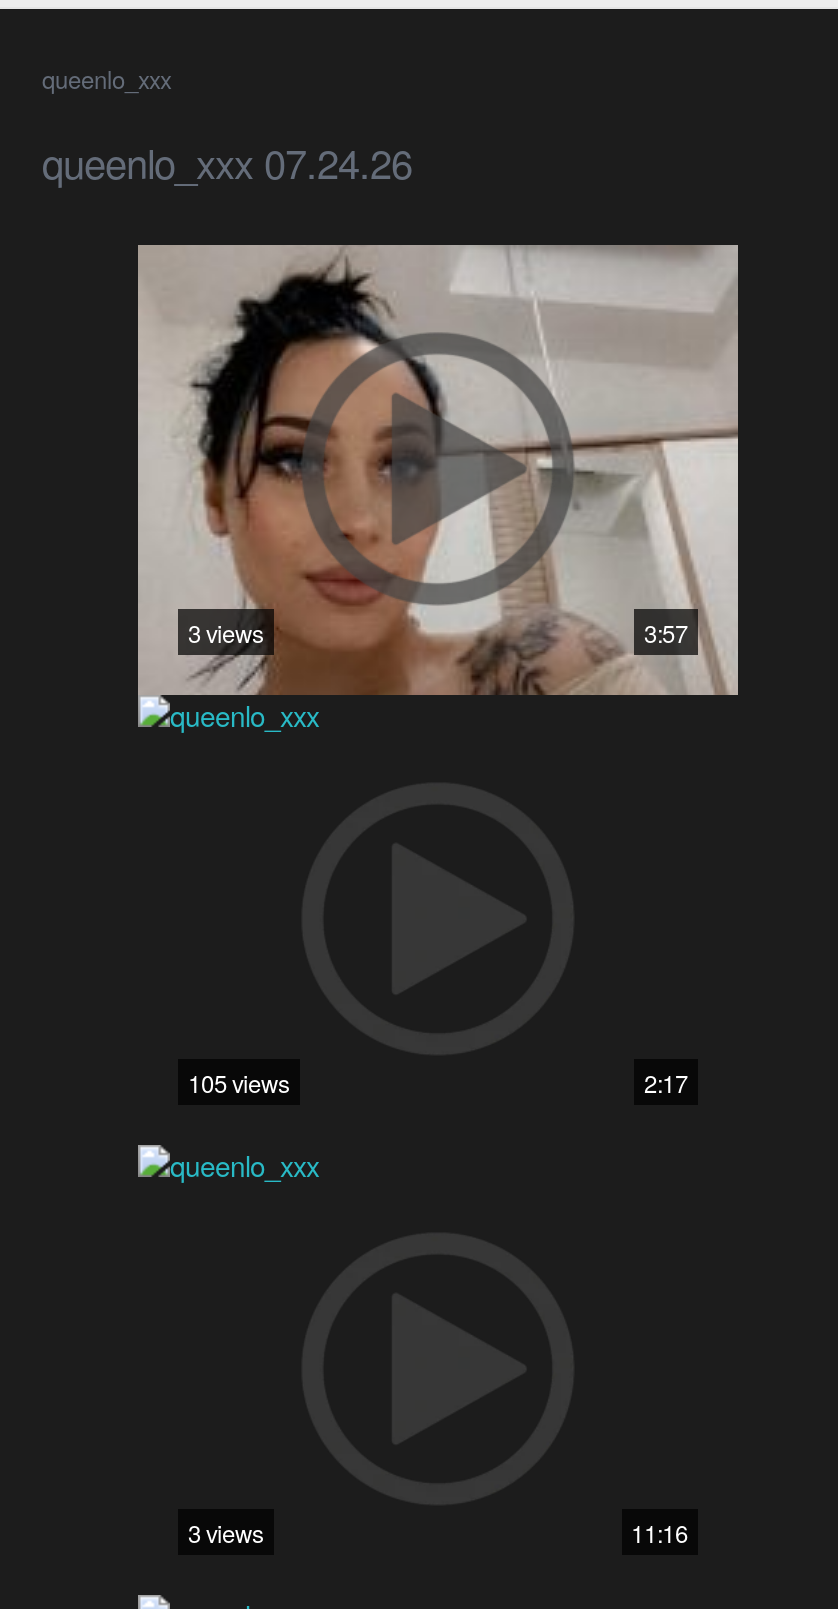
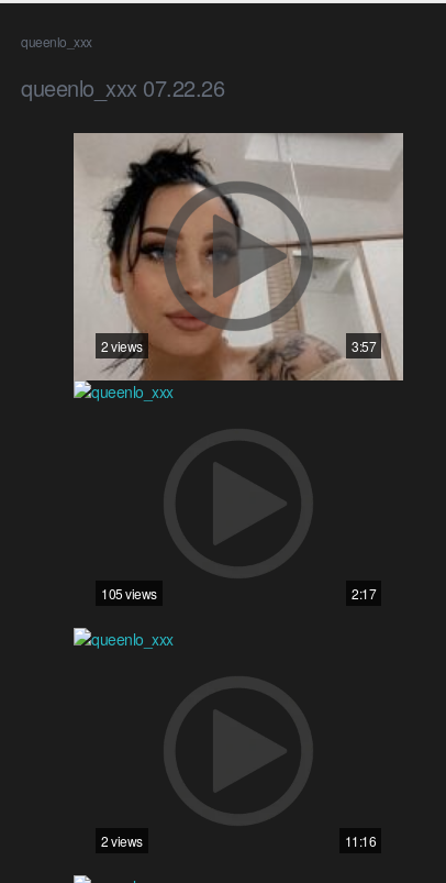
[42,133,412,191] queenlo_xxx 07.24.26 -> [21,71,224,103] queenlo_xxx 07.22.26
[188,615,263,649] 3 views -> [101,336,142,355] 2 views
[188,1515,263,1549] 3 views -> [101,831,142,850] 2 views

